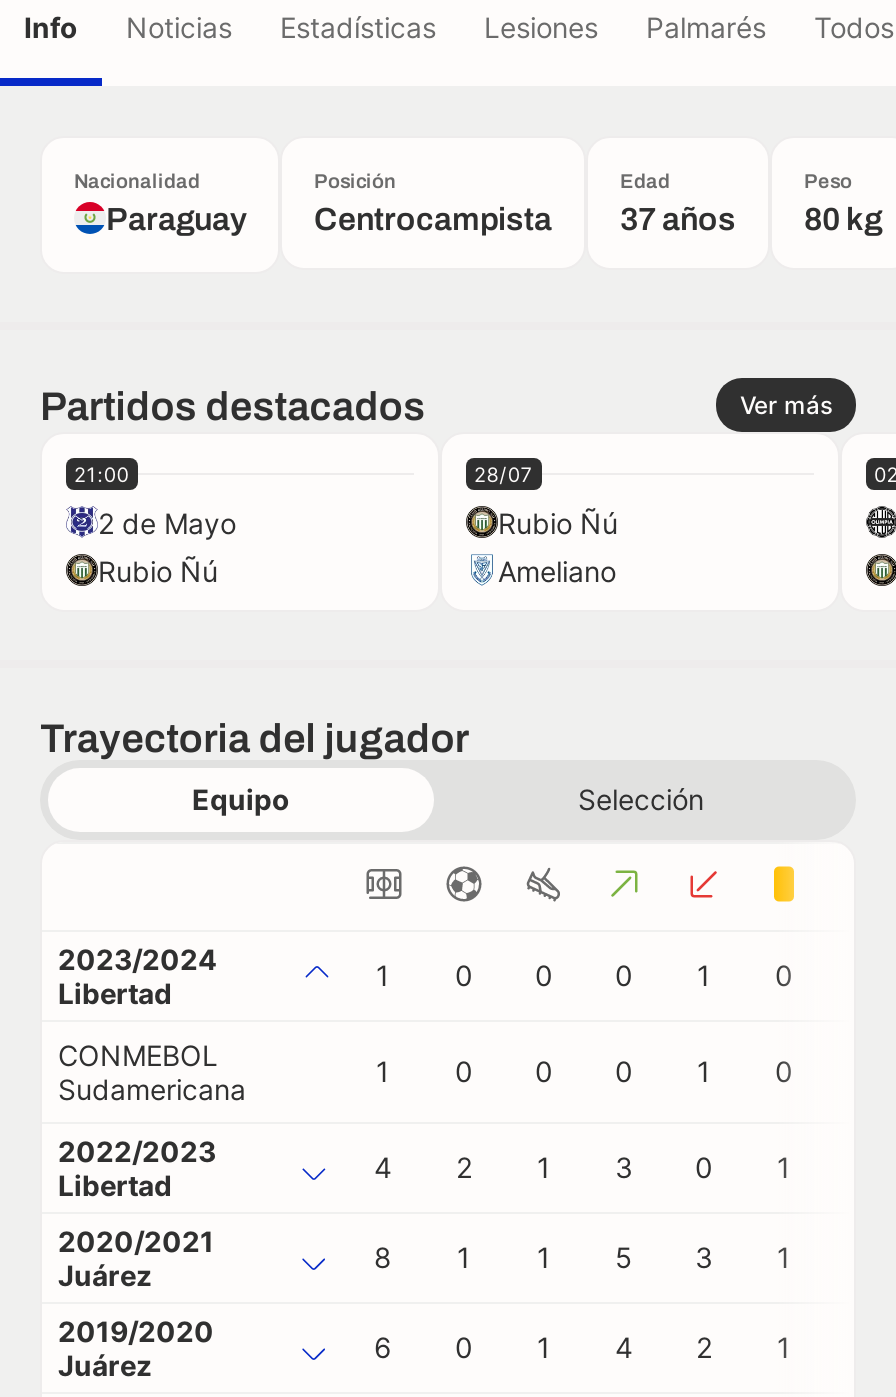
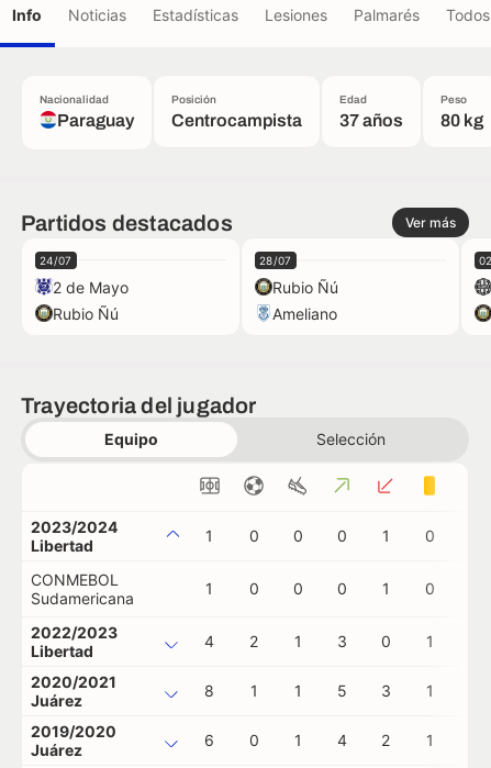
[74,462,129,486] 21:00 -> [40,254,72,267] 24/07

